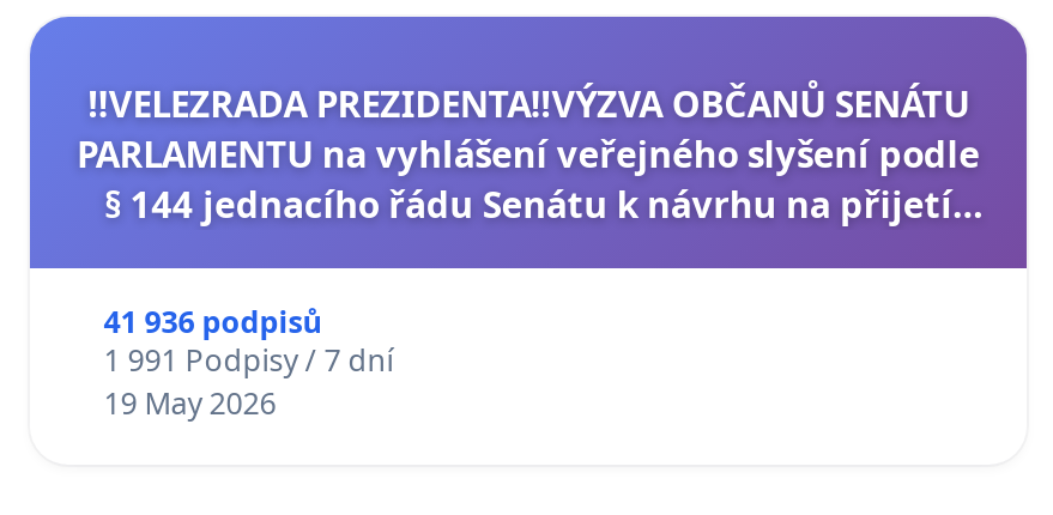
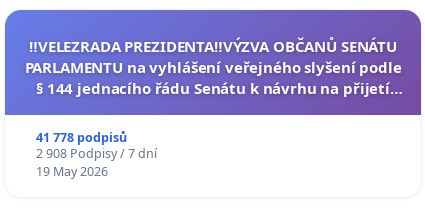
[104,302,322,343] 41 936 podpisů -> [36,128,127,145] 41 778 podpisů
[104,340,394,381] 1 991 Podpisy / 7 dní -> [36,144,157,161] 2 908 Podpisy / 7 dní

